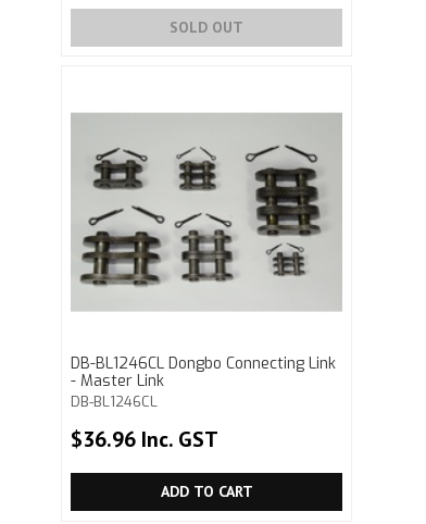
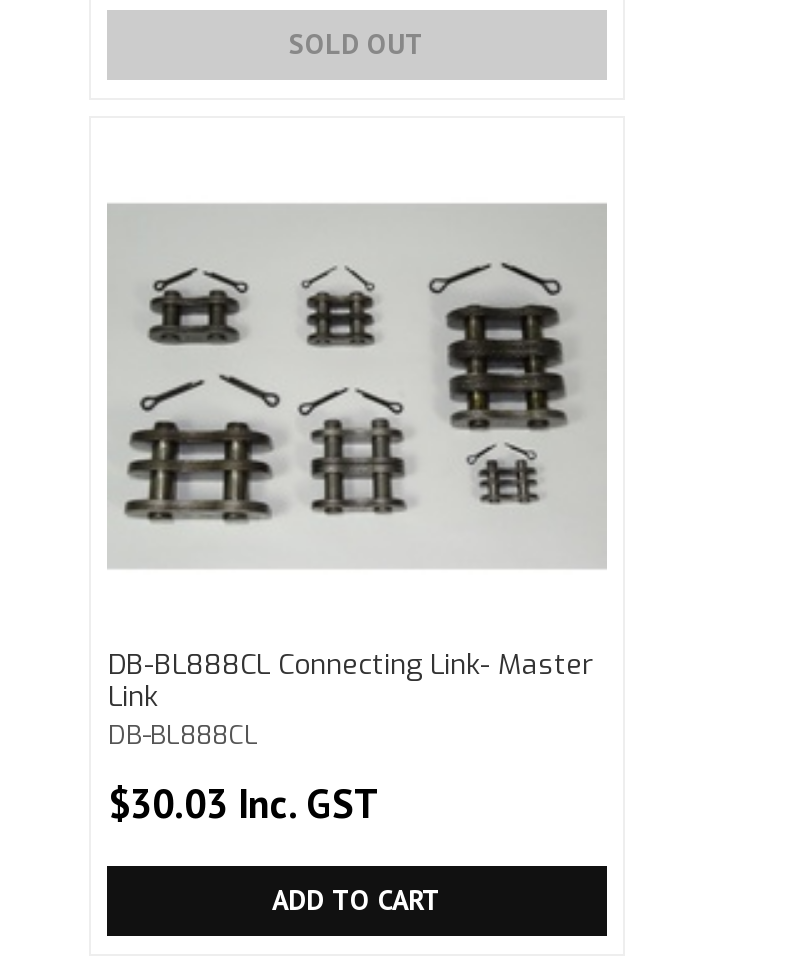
[71,354,336,411] DB-BL1246CL Dongbo Connecting Link | - Master Link | DB-BL1246CL -> [108,646,594,752] DB-BL888CL Connecting Link- Master | Link | DB-BL888CL
[71,425,219,454] $36.96 Inc. GST -> [108,778,380,830] $30.03 Inc. GST

